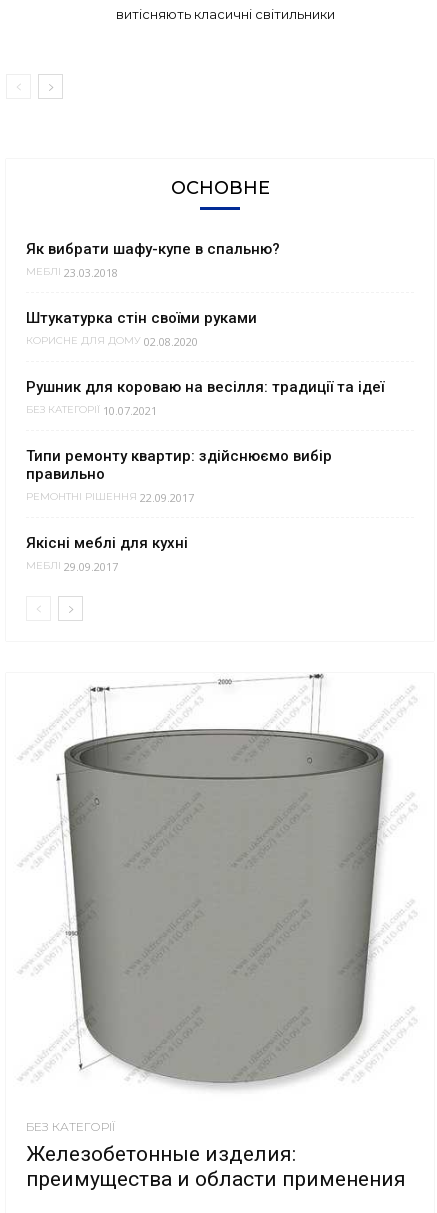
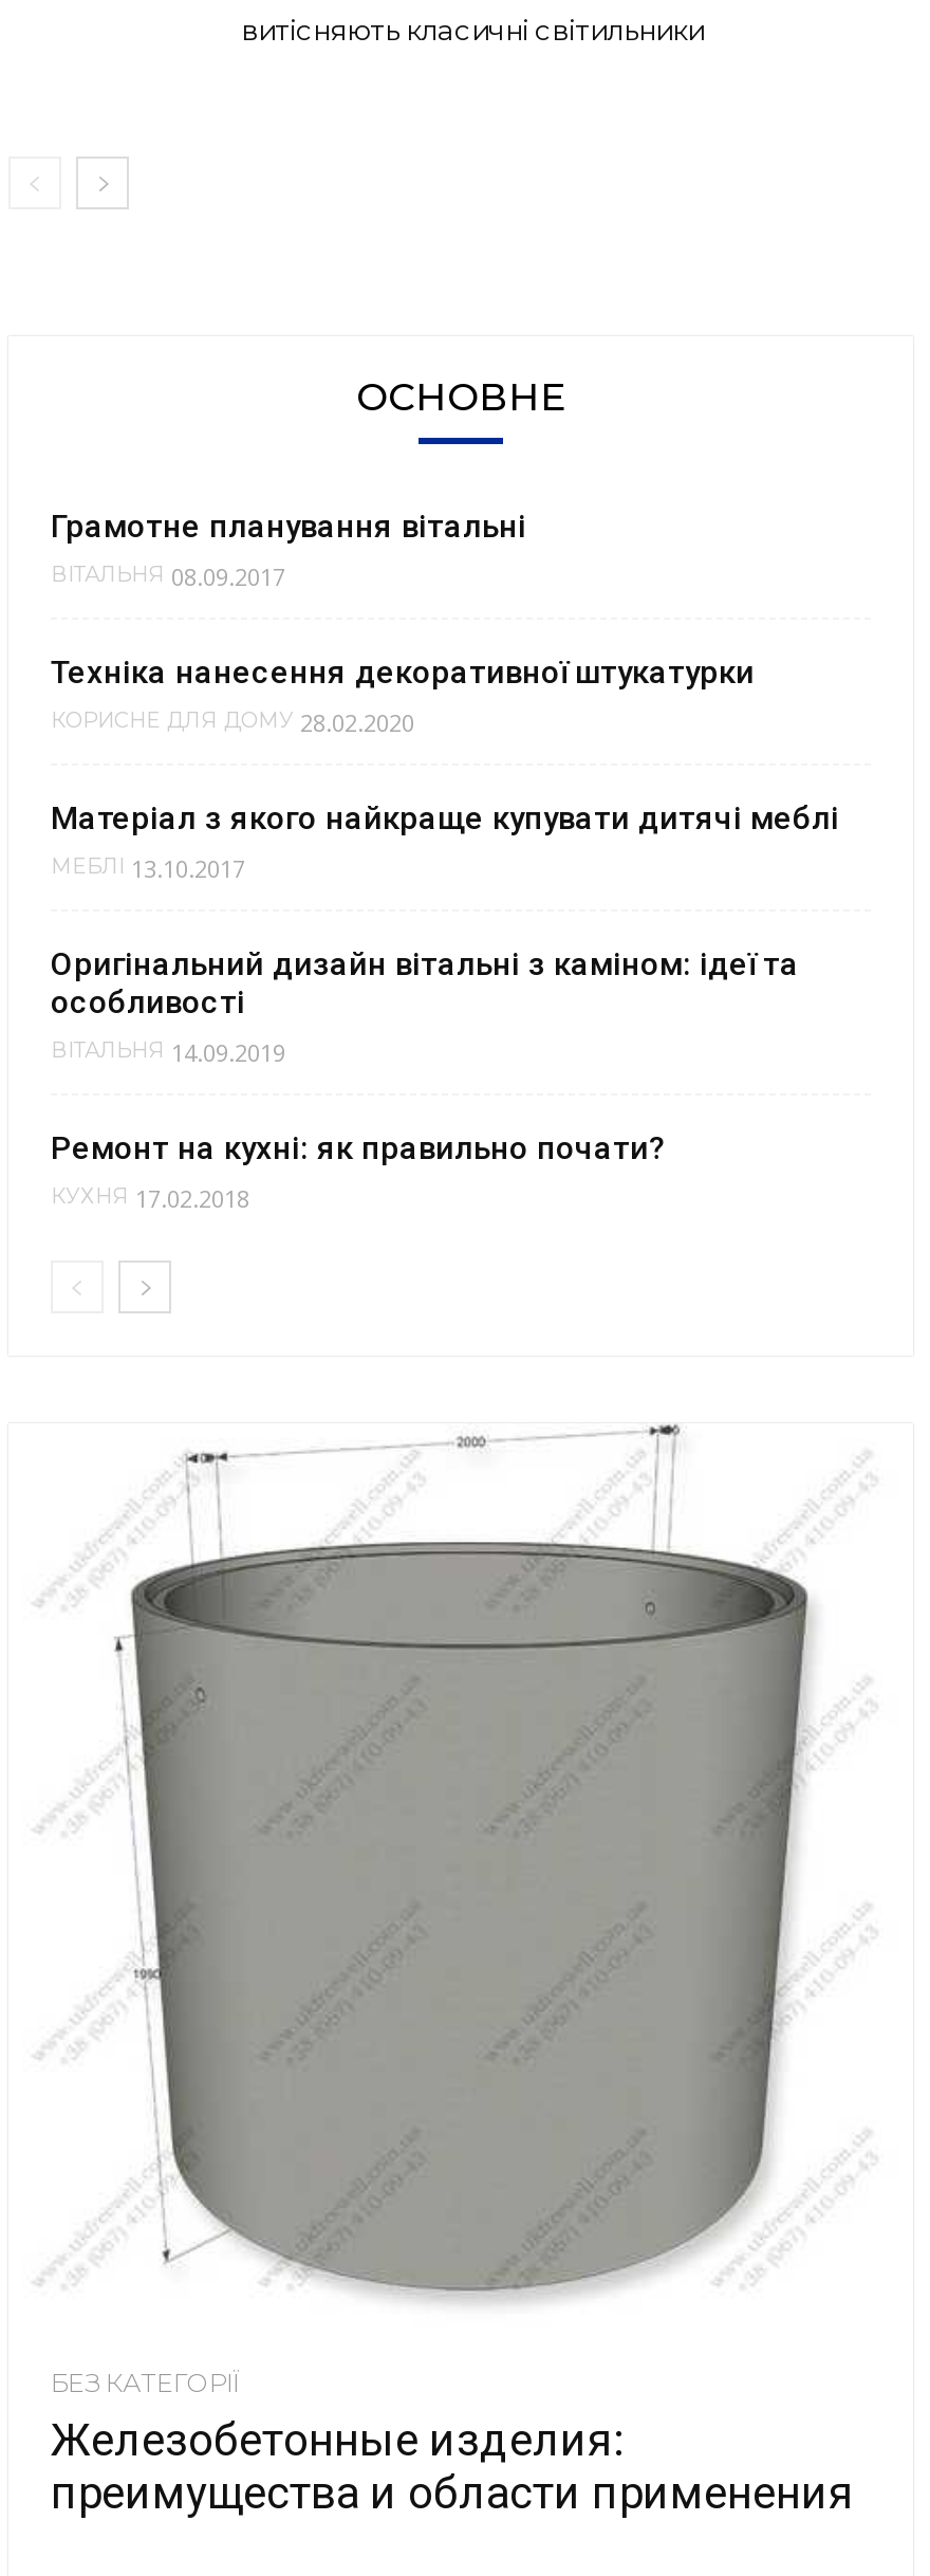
[26,240,280,280] Як вибрати шафу-купе в спальню? | МЕБЛІ 23.03.2018 -> [51,508,526,592] Грамотне планування вітальні | ВІТАЛЬНЯ 08.09.2017
[26,309,257,349] Штукатурка стін своїми руками | КОРИСНЕ ДЛЯ ДОМУ 02.08.2020 -> [51,654,755,738] Техніка нанесення декоративної штукатурки | КОРИСНЕ ДЛЯ ДОМУ 28.02.2020
[26,378,384,418] Рушник для короваю на весілля: традиції та ідеї | БЕЗ КАТЕГОРІЇ 10.07.2021 -> [51,800,839,884] Матеріал з якого найкраще купувати дитячі меблі | МЕБЛІ 13.10.2017
[26,447,332,505] Типи ремонту квартир: здійснюємо вибір | правильно | РЕМОНТНІ РІШЕННЯ 22.09.2017 -> [51,946,799,1068] Оригінальний дизайн вітальні з каміном: ідеї та | особливості | ВІТАЛЬНЯ 14.09.2019
[26,534,188,574] Якісні меблі для кухні | МЕБЛІ 29.09.2017 -> [51,1130,666,1214] Ремонт на кухні: як правильно почати? | КУХНЯ 17.02.2018

